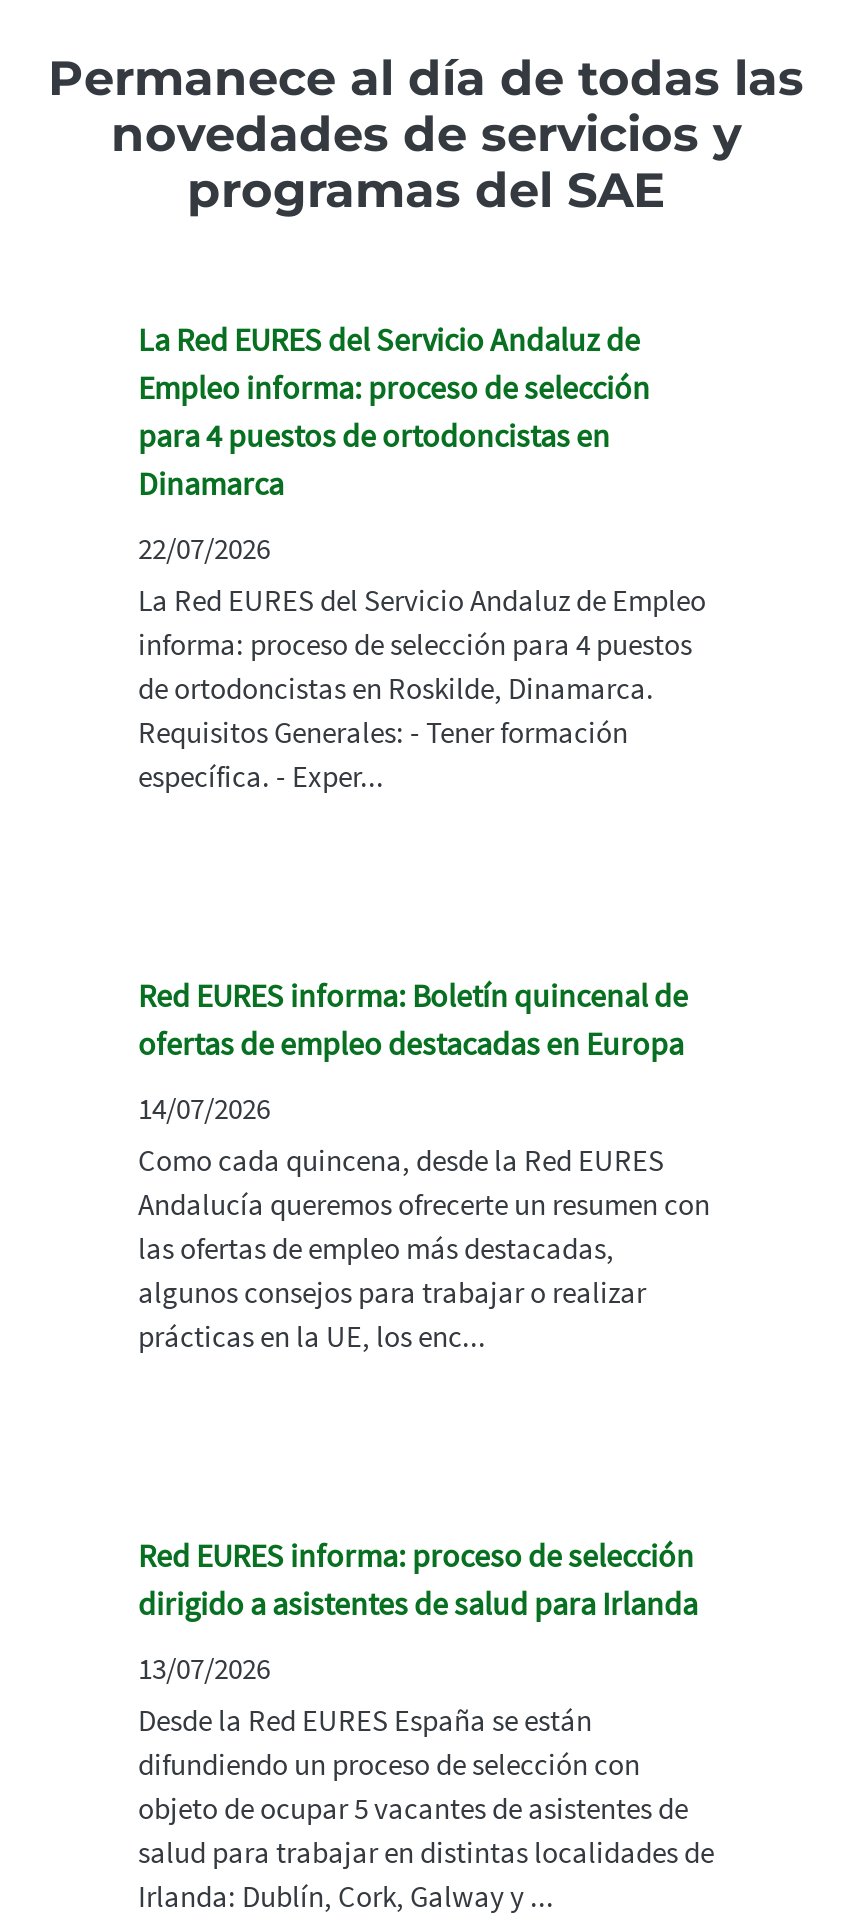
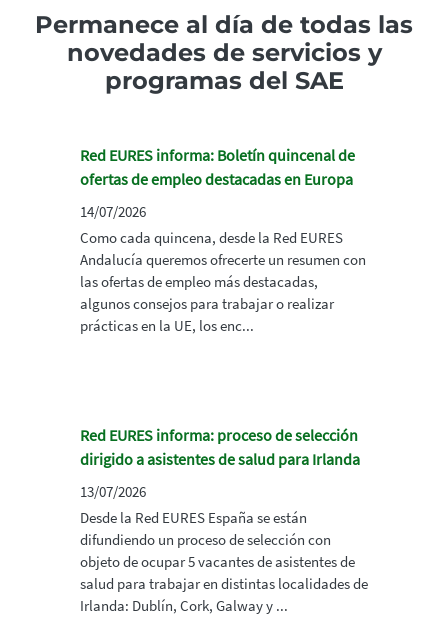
[138,319,706,795] La Red EURES del Servicio Andaluz de | Empleo informa: proceso de selección | para 4 puestos de ortodoncistas en | Dinamarca | 22/07/2026 | La Red EURES del Servicio Andaluz de Empleo | informa: proceso de selección para 4 puestos | de ortodoncistas en Roskilde, Dinamarca. | Requisitos Generales: - Tener formación | específica. - Exper... -> none

